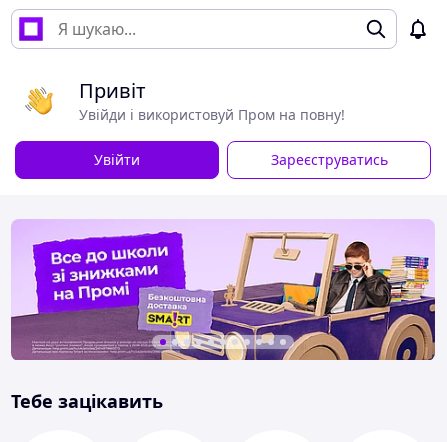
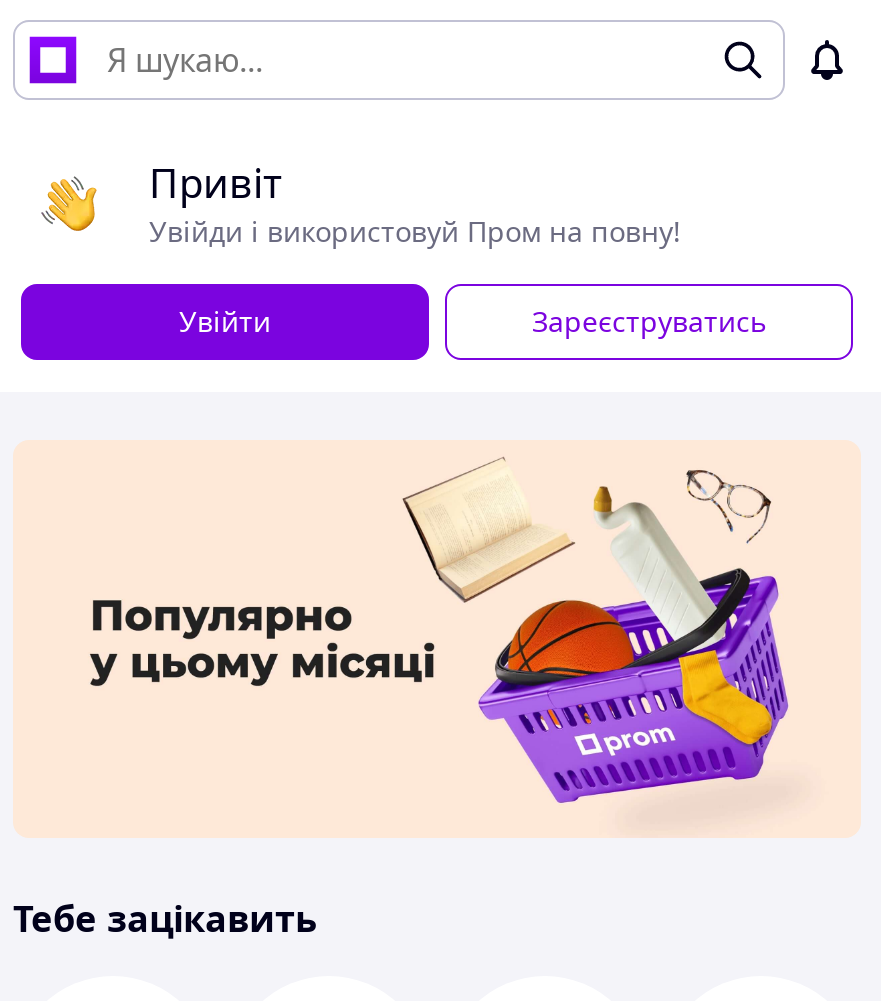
[10,219,436,361] [image] -> [15,442,859,836] [image]

